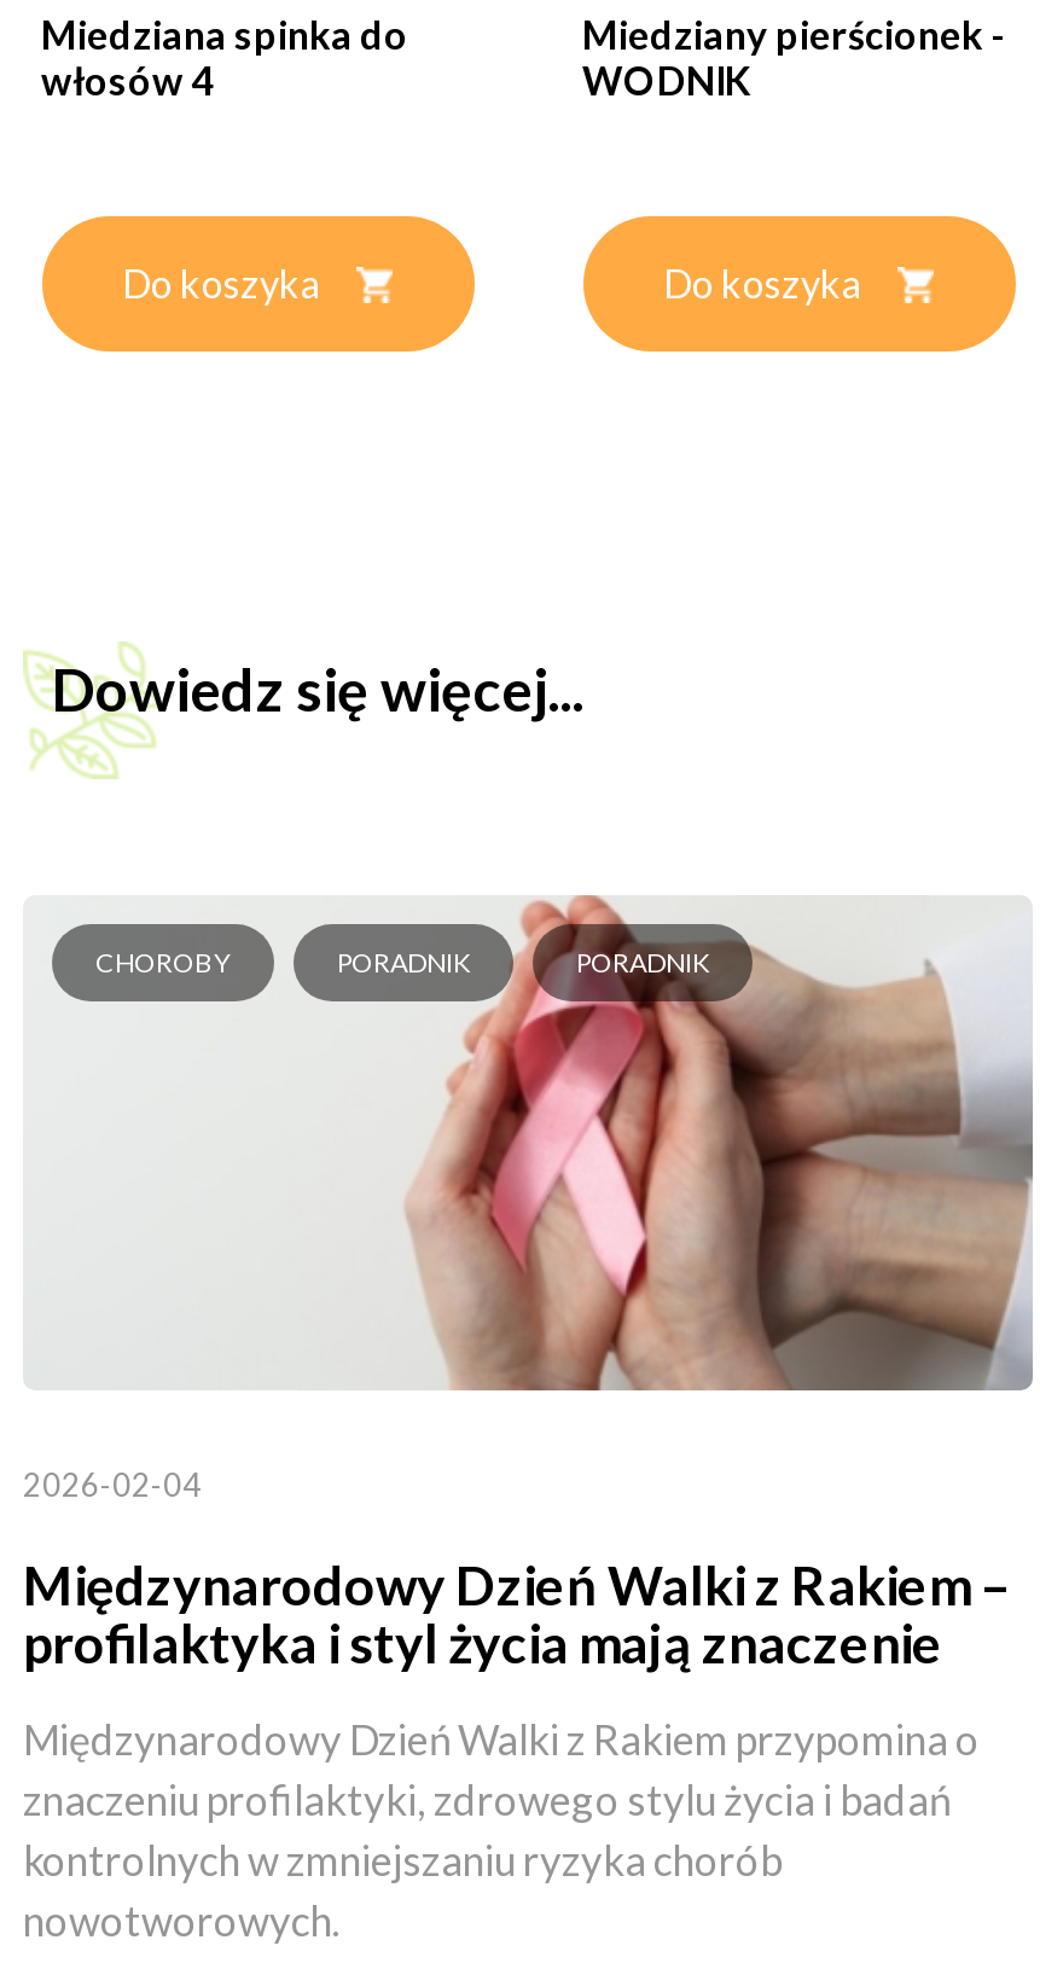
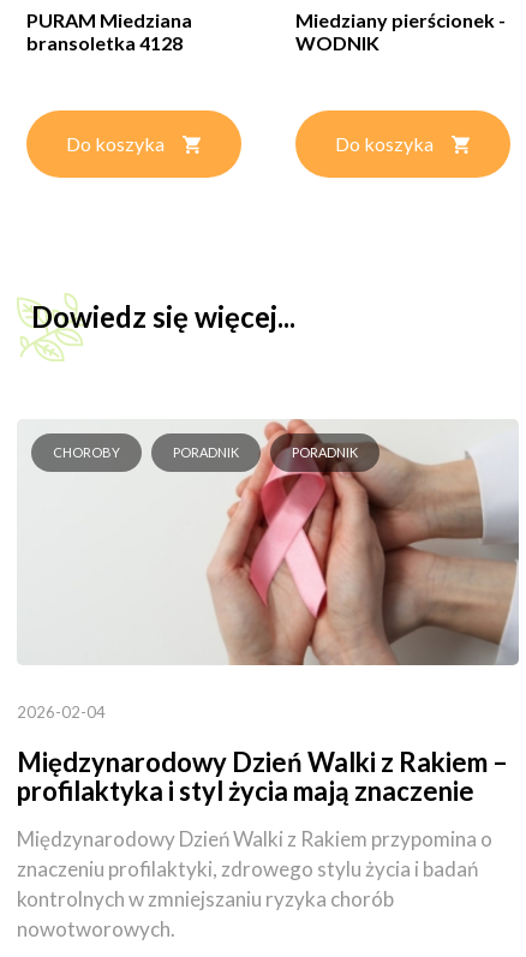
[41,12,408,104] Miedziana spinka do | włosów 4 -> [26,9,192,55] PURAM Miedziana | bransoletka 4128

